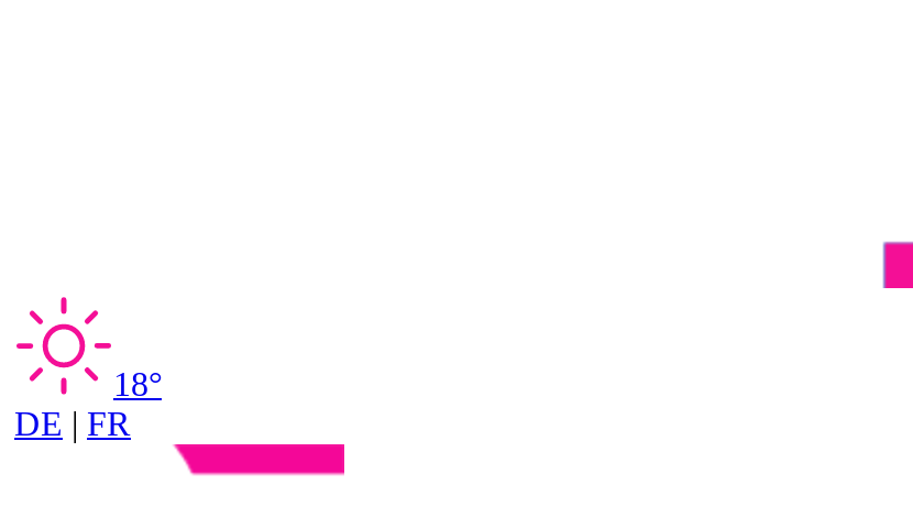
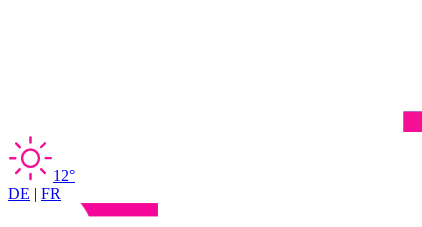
[113,365,162,403] 18° -> [53,167,75,184] 12°

